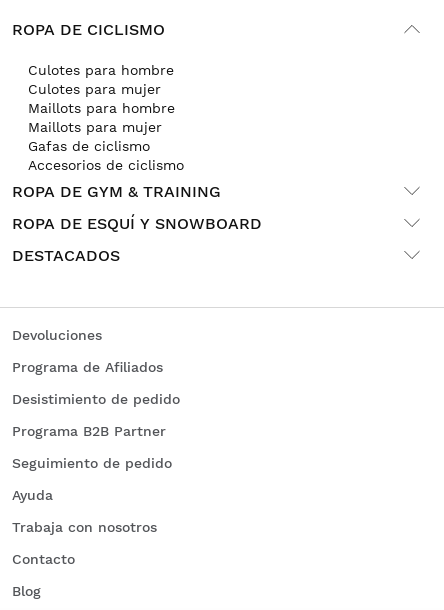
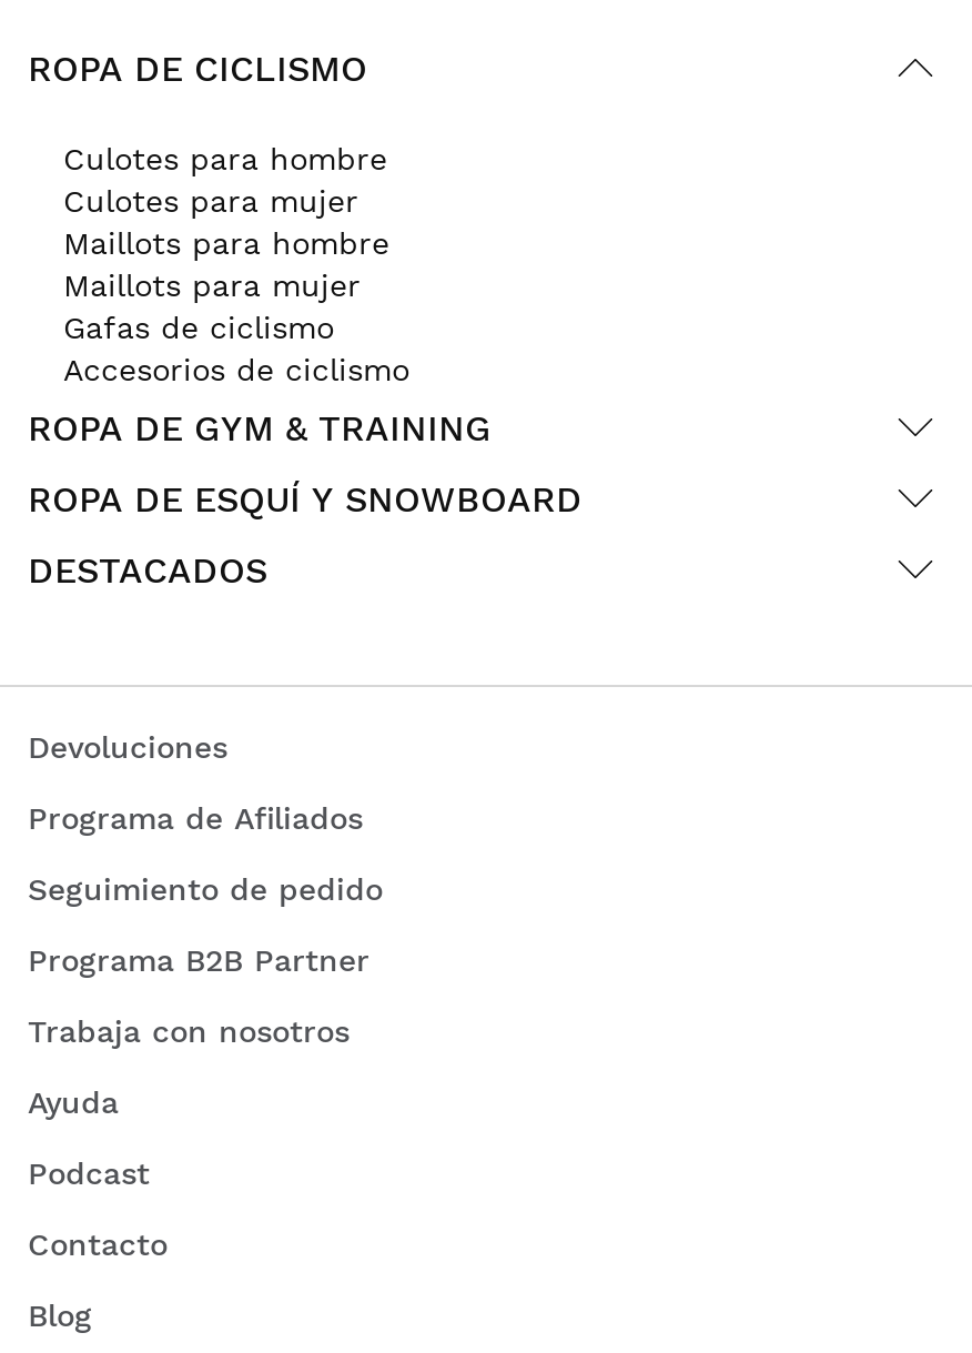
[12,391,180,407] Desistimiento de pedido -> none
moved [12,455,172,471] -> [28,872,383,908]: Seguimiento de pedido
none -> [28,1157,150,1192] Podcast
moved [12,519,157,535] -> [28,1014,350,1050]: Trabaja con nosotros

